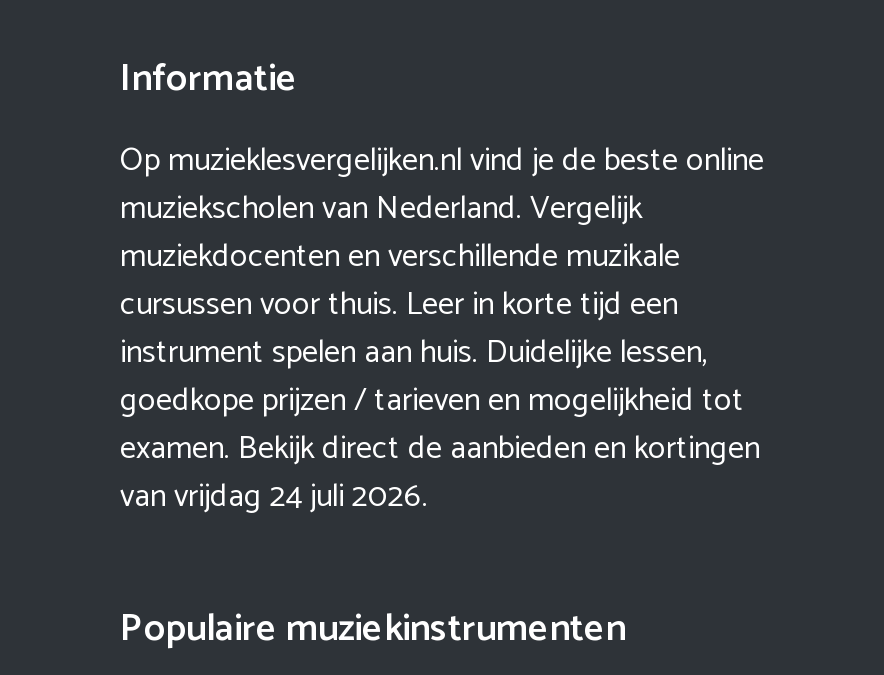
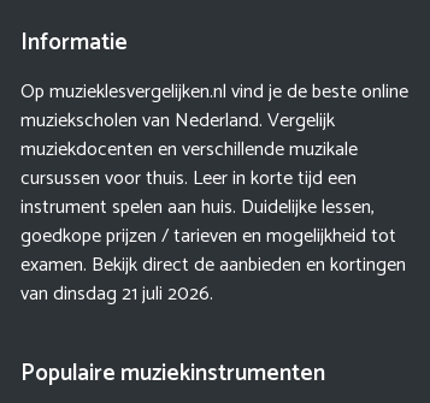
[120,469,428,523] van vrijdag 24 juli 2026. -> [20,277,213,310] van dinsdag 21 juli 2026.

